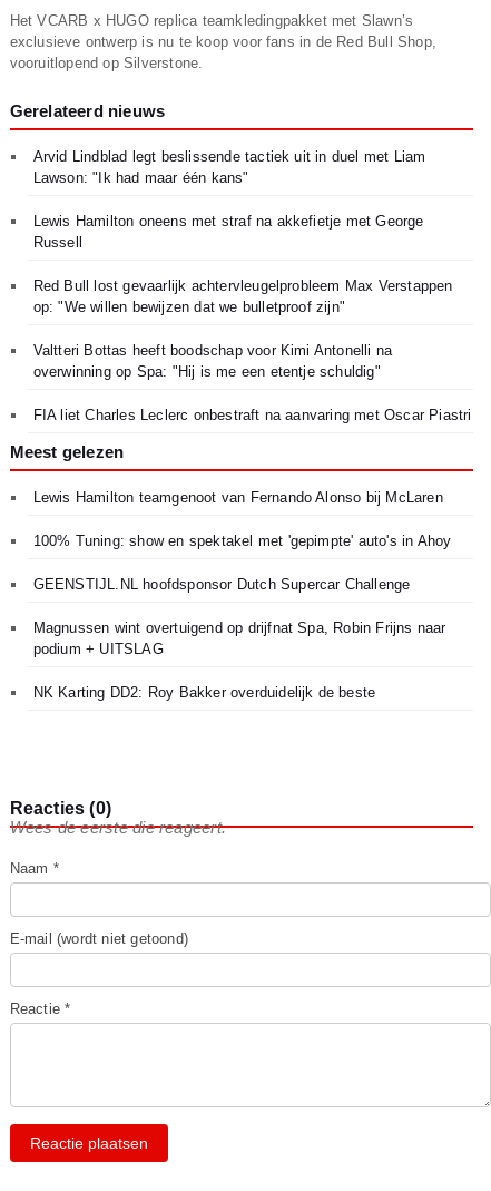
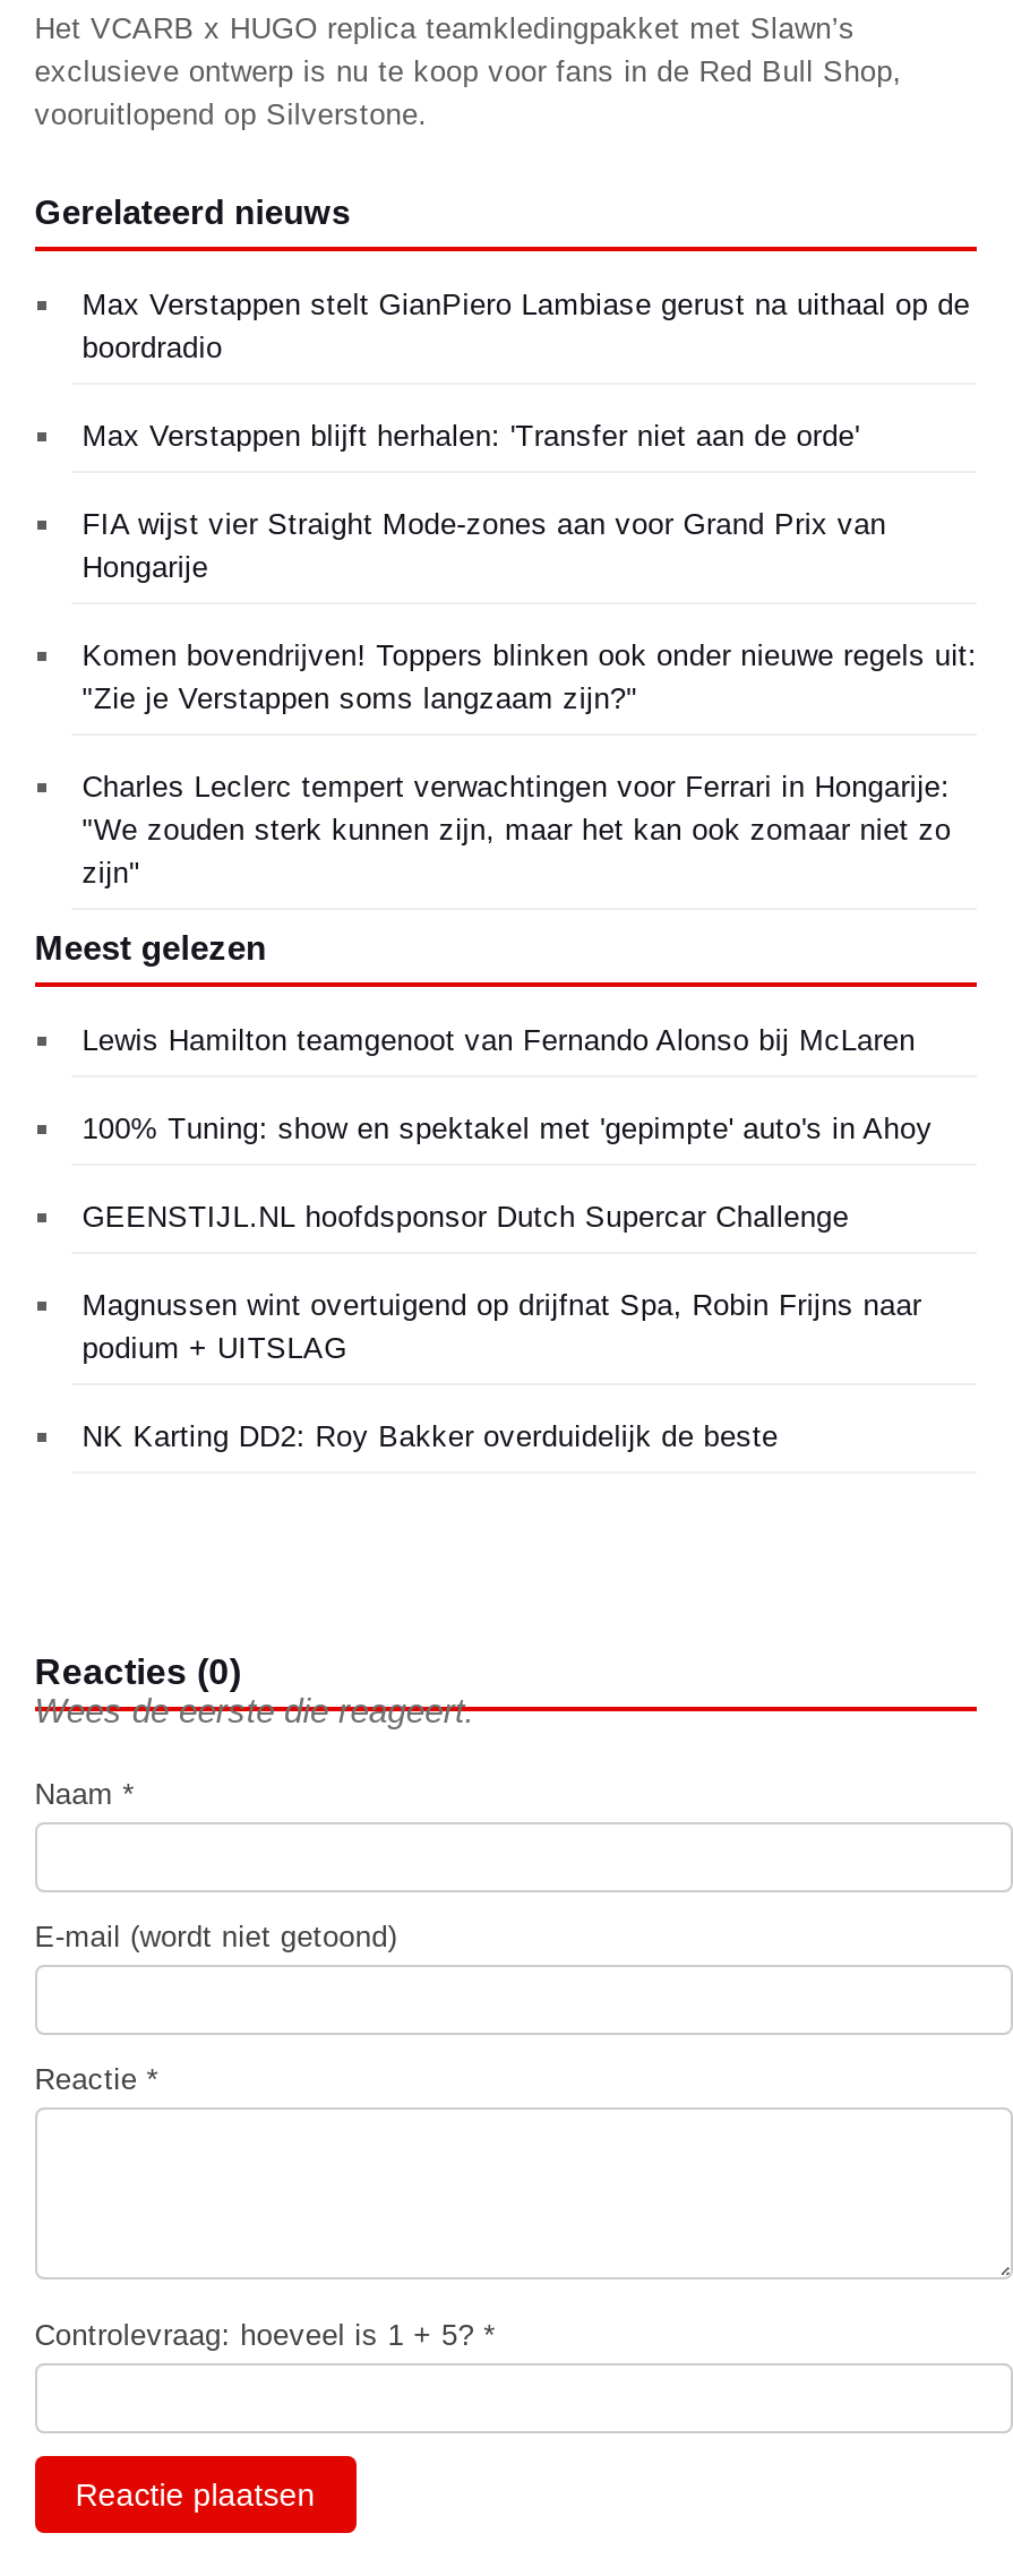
[33,148,426,186] Arvid Lindblad legt beslissende tactiek uit in duel met Liam | Lawson: "Ik had maar één kans" -> [82,287,970,364] Max Verstappen stelt GianPiero Lambiase gerust na uithaal op de | boordradio
[33,213,424,251] Lewis Hamilton oneens met straf na akkefietje met George | Russell -> [82,419,860,452] Max Verstappen blijft herhalen: 'Transfer niet aan de orde'
[33,277,453,315] Red Bull lost gevaarlijk achtervleugelprobleem Max Verstappen | op: "We willen bewijzen dat we bulletproof zijn" -> [82,507,886,584] FIA wijst vier Straight Mode-zones aan voor Grand Prix van | Hongarije
[33,342,392,380] Valtteri Bottas heeft boodschap voor Kimi Antonelli na | overwinning op Spa: "Hij is me een etentje schuldig" -> [82,638,977,715] Komen bovendrijven! Toppers blinken ook onder nieuwe regels uit: | "Zie je Verstappen soms langzaam zijn?"
[33,407,472,423] FIA liet Charles Leclerc onbestraft na aanvaring met Oscar Piastri -> [82,769,951,889] Charles Leclerc tempert verwachtingen voor Ferrari in Hongarije: | "We zouden sterk kunnen zijn, maar het kan ook zomaar niet zo | zijn"
none -> [34,2318,495,2352] Controlevraag: hoeveel is 1 + 5? *

